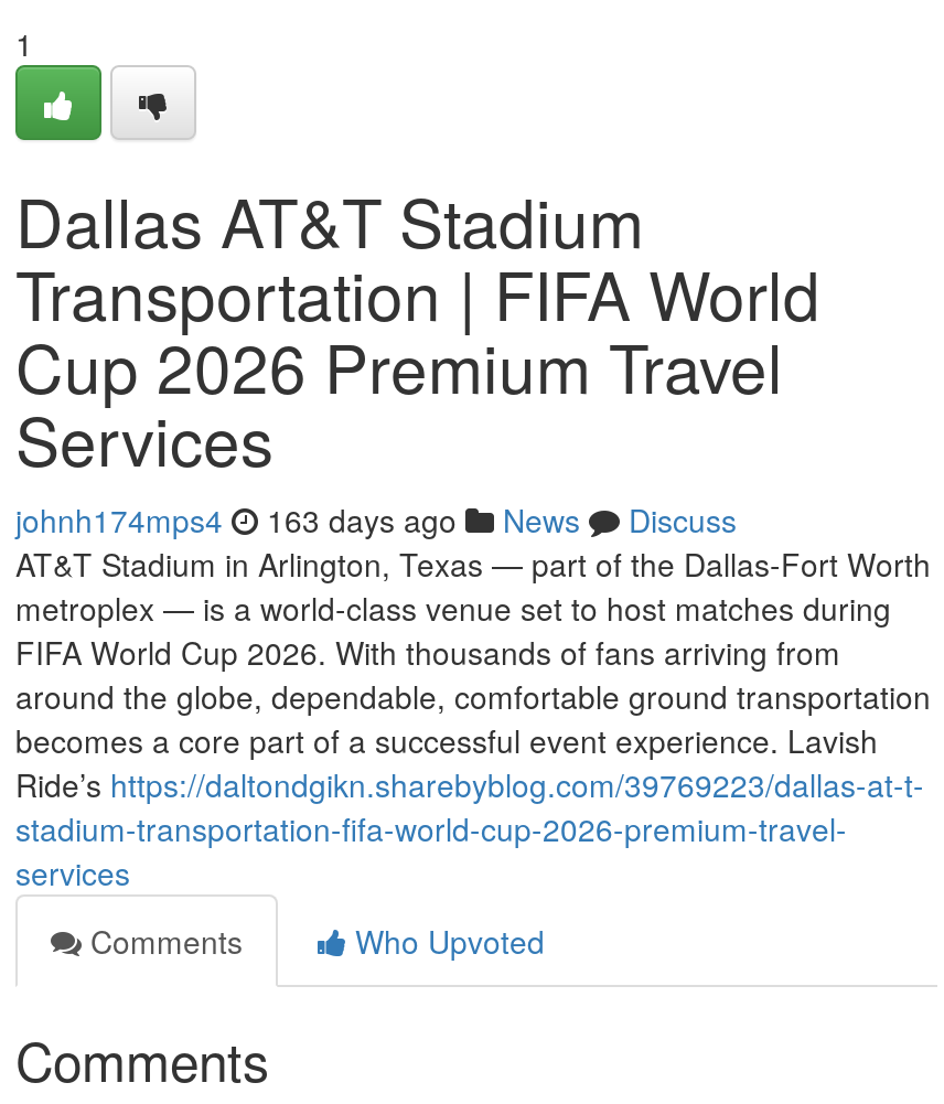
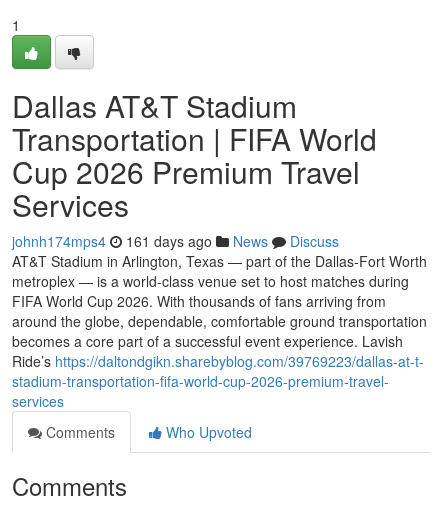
[15,497,737,542] johnh174mps4 163 days ago News Discuss -> [12,231,339,251] johnh174mps4 161 days ago News Discuss

